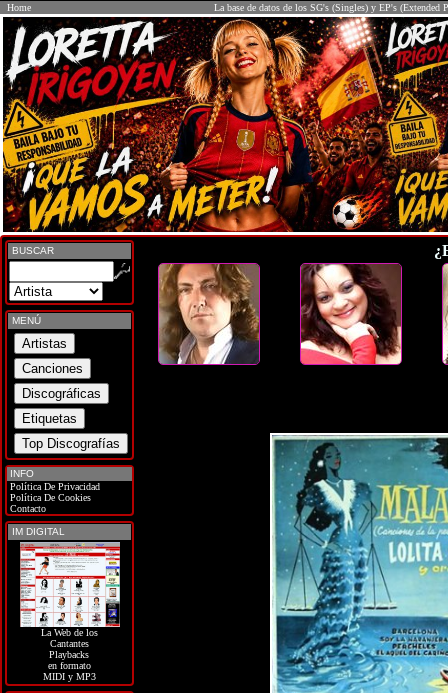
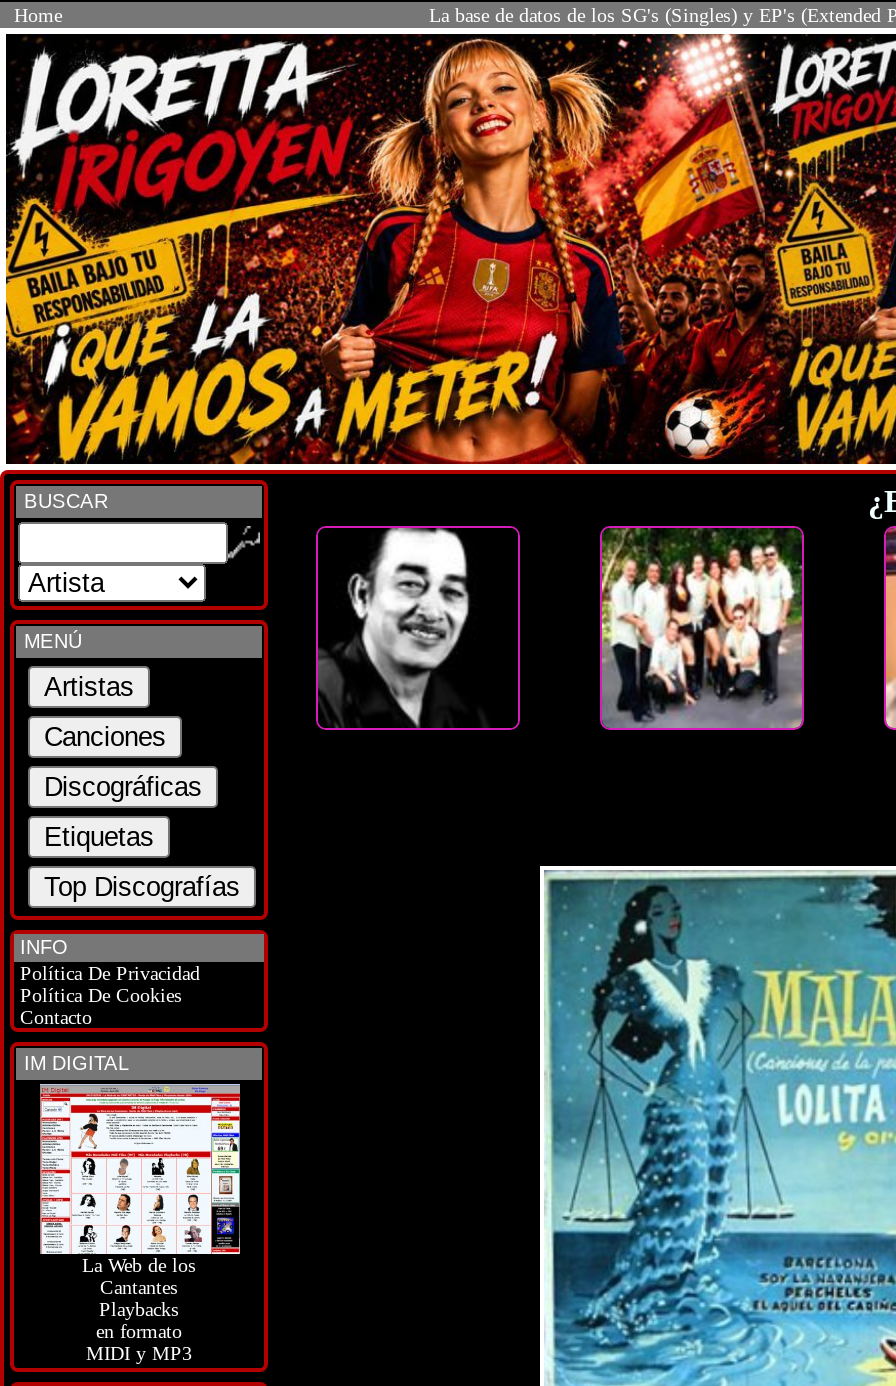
[158,263,260,365] [image] -> [316,526,518,730] [image]
[300,263,401,365] [image] -> [600,526,804,730] [image]

